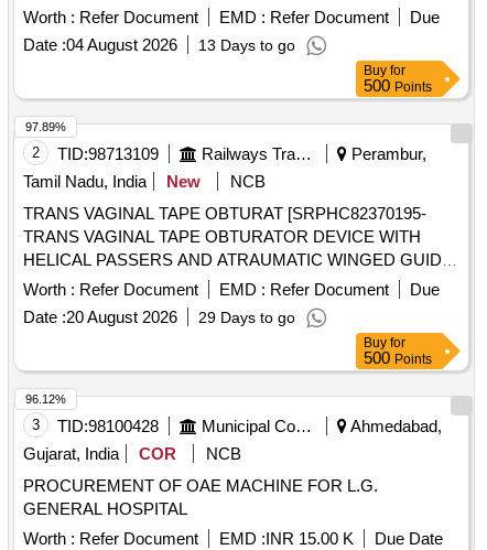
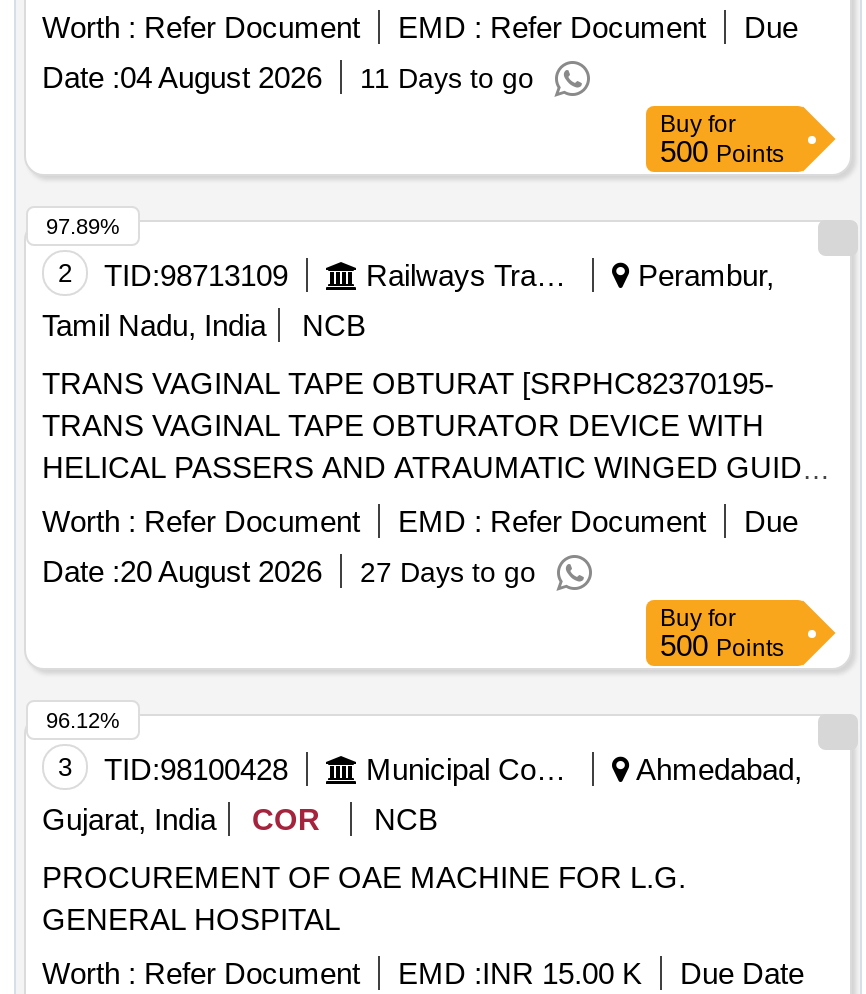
[23,35,295,54] Date : 04 August 2026 13 Days to go -> [42,60,534,94] Date : 04 August 2026 11 Days to go
[166,172,201,191] New -> none
[23,308,295,326] Date : 20 August 2026 29 Days to go -> [42,554,536,588] Date : 20 August 2026 27 Days to go

